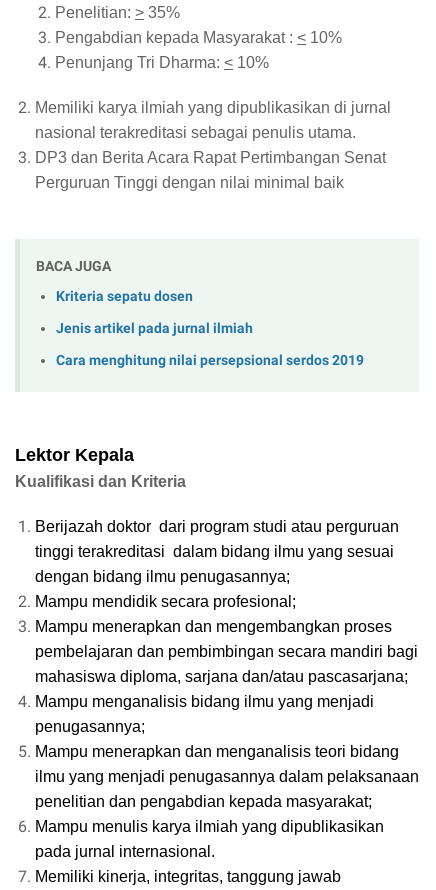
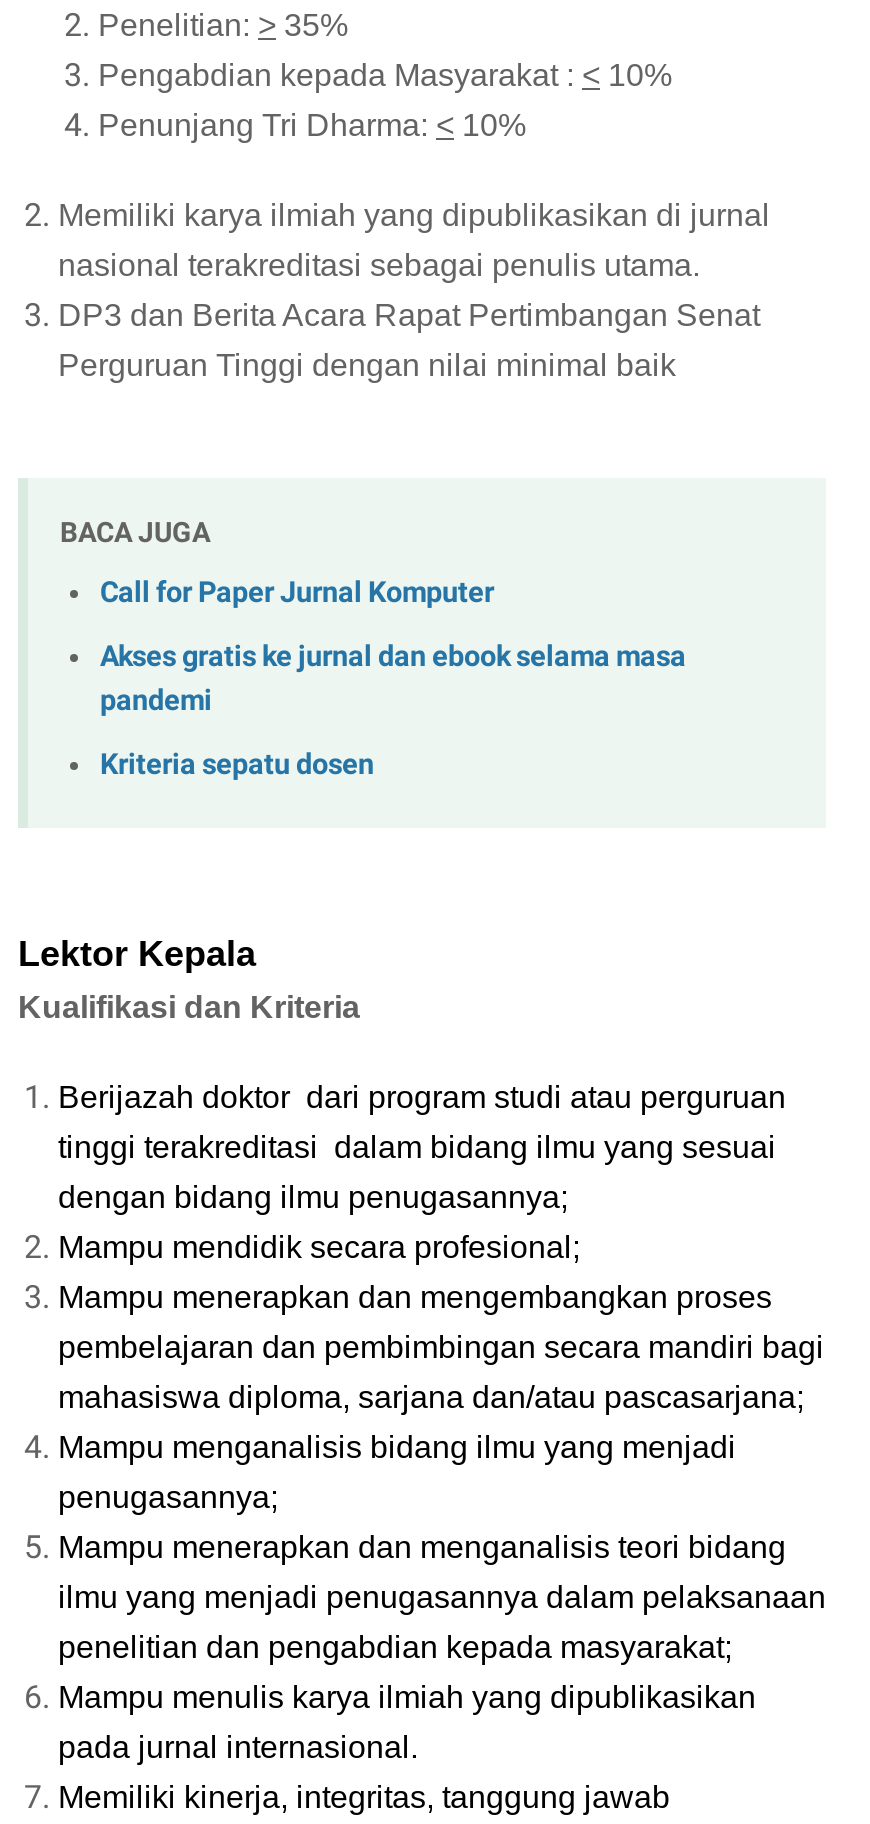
none -> [100,577,686,718] Call for Paper Jurnal Komputer | Akses gratis ke jurnal dan ebook selama masa | pandemi
moved [56,288,193,305] -> [100,747,374,781]: Kriteria sepatu dosen
[56,320,364,369] Jenis artikel pada jurnal ilmiah | Cara menghitung nilai persepsional serdos 2019 -> none

